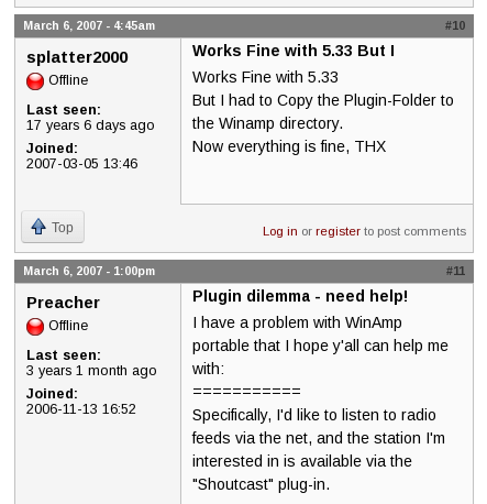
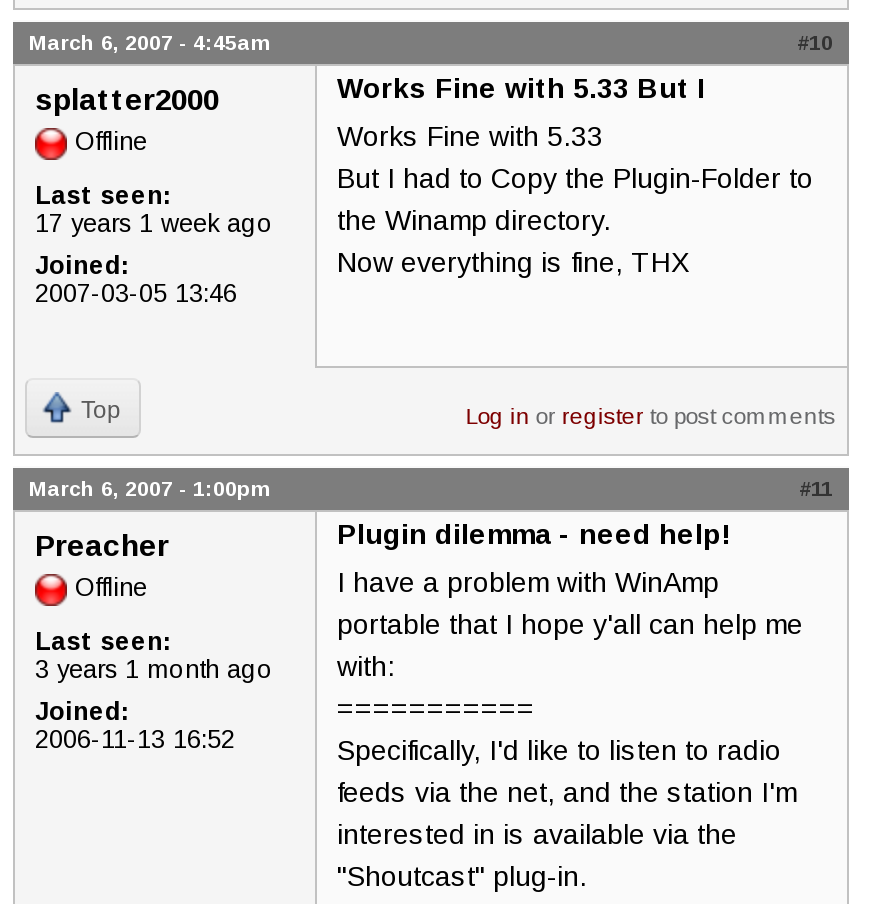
[26,118,155,133] 17 years 6 days ago -> [35,210,273,238] 17 years 1 week ago

